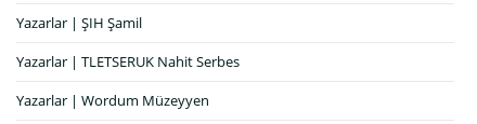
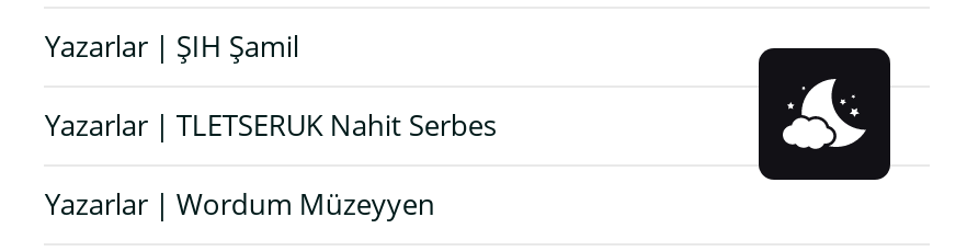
none -> [756,46,892,182] [image]

